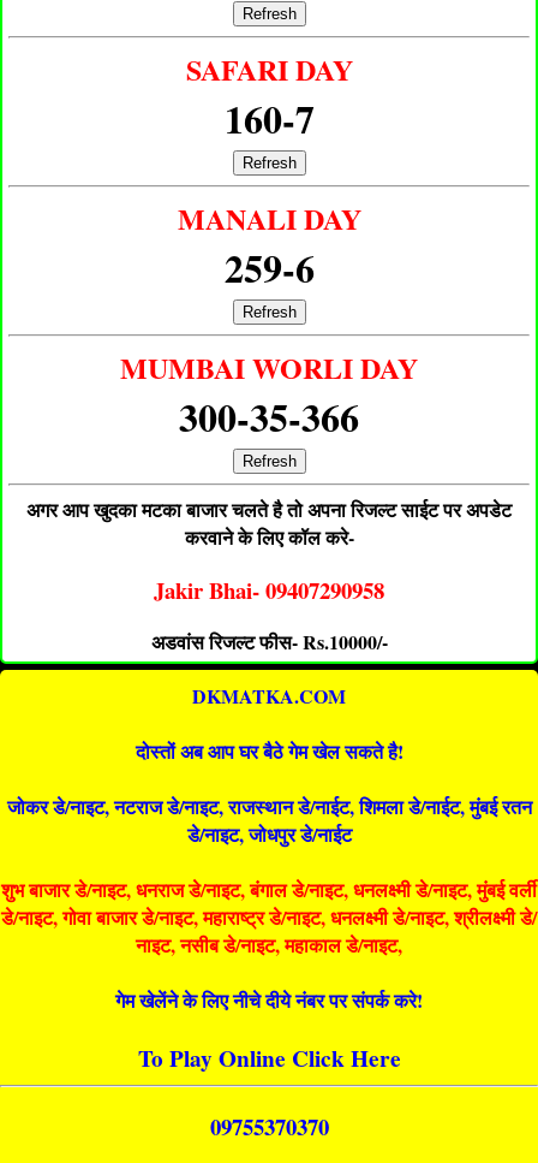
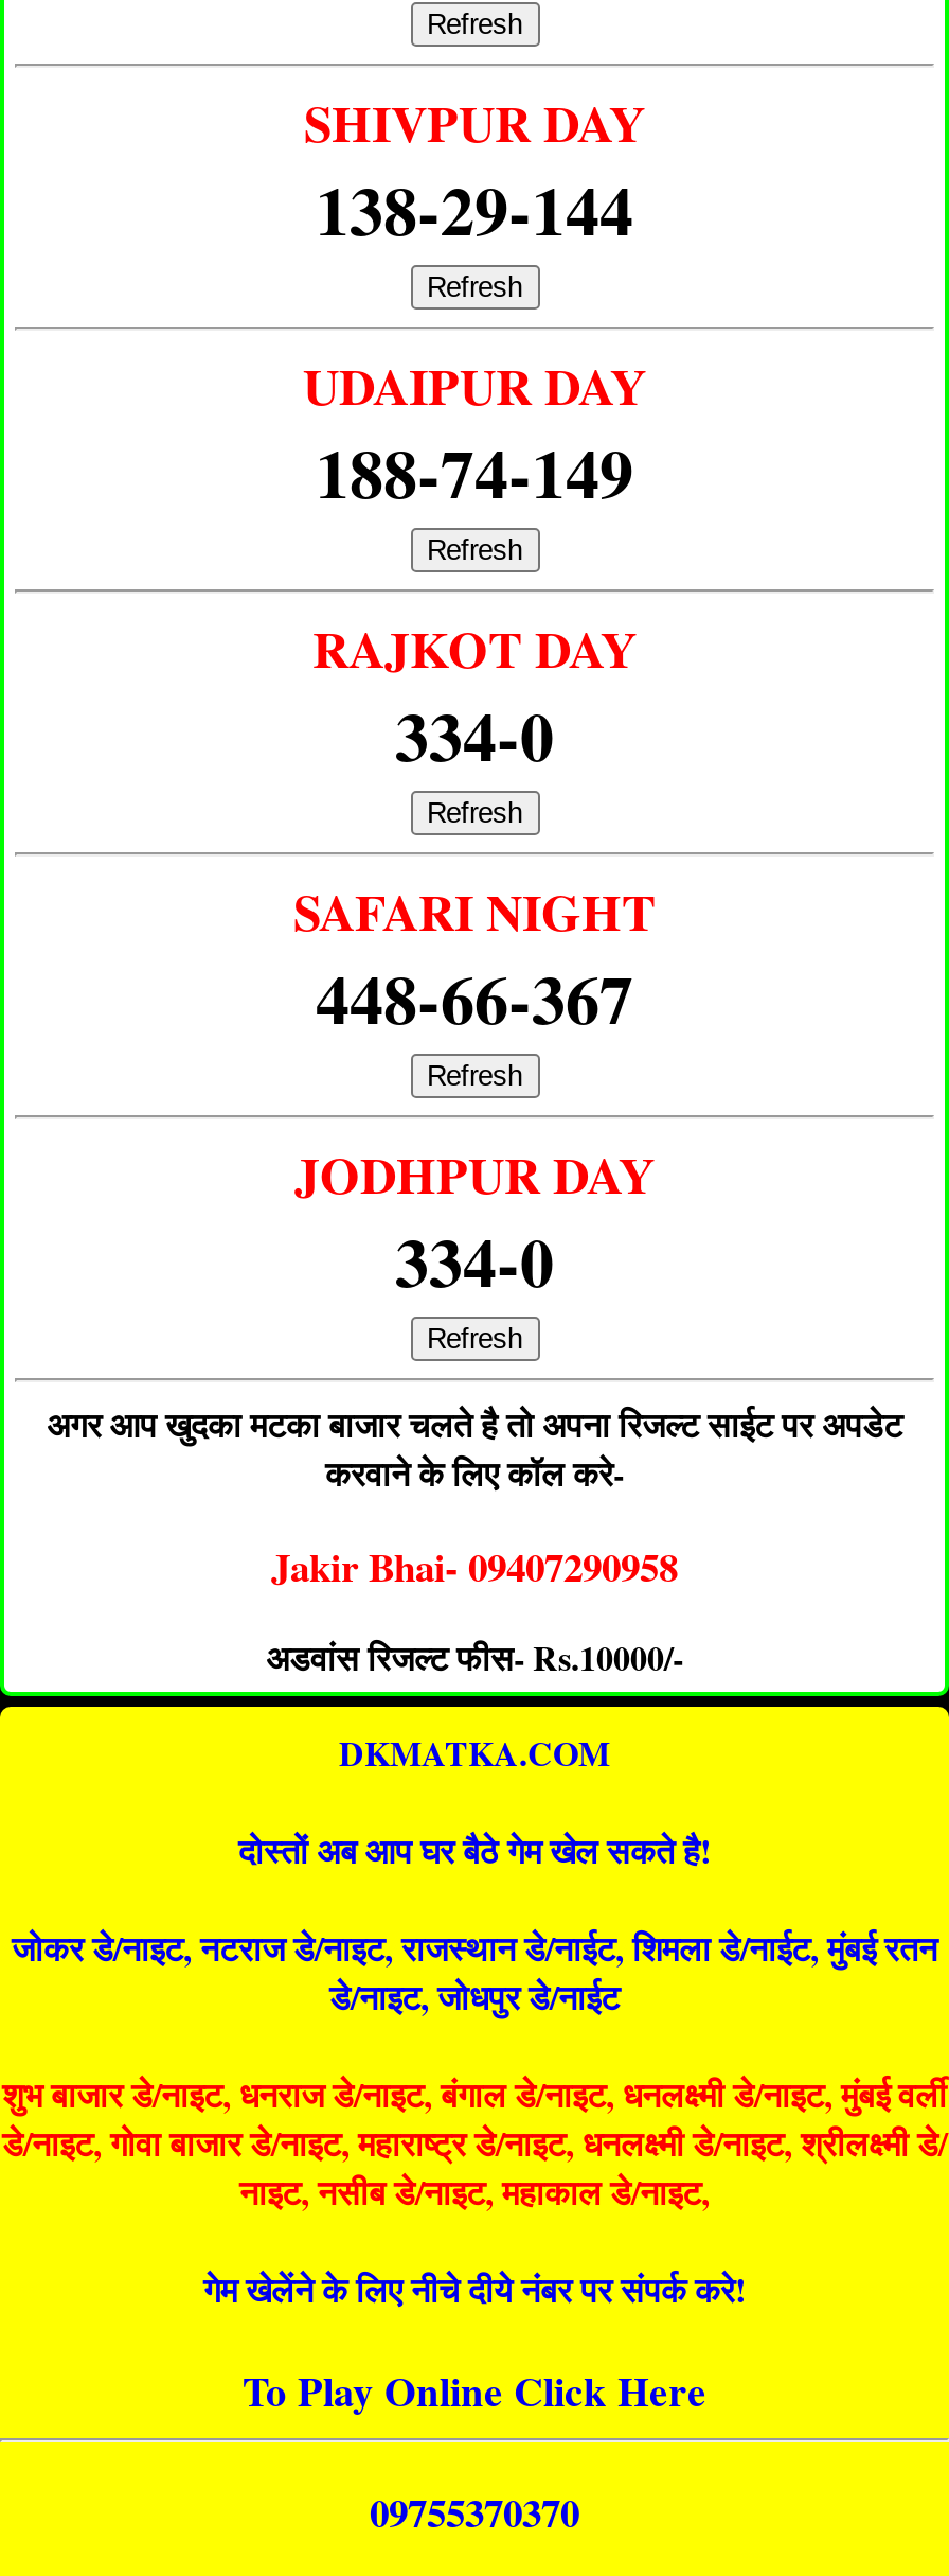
[186,48,352,90] SAFARI DAY -> [304,85,645,159] SHIVPUR DAY
[224,90,314,147] 160-7 -> [316,159,633,258] 138-29-144
[177,197,361,239] MANALI DAY -> [303,347,646,422] UDAIPUR DAY
[224,239,314,296] 259-6 -> [316,422,633,521] 188-74-149
[120,346,418,445] MUMBAI WORLI DAY | 300-35-366 -> [293,610,656,1310] RAJKOT DAY | 334-0 | Refresh | SAFARI NIGHT | 448-66-367 | Refresh | JODHPUR DAY | 334-0

